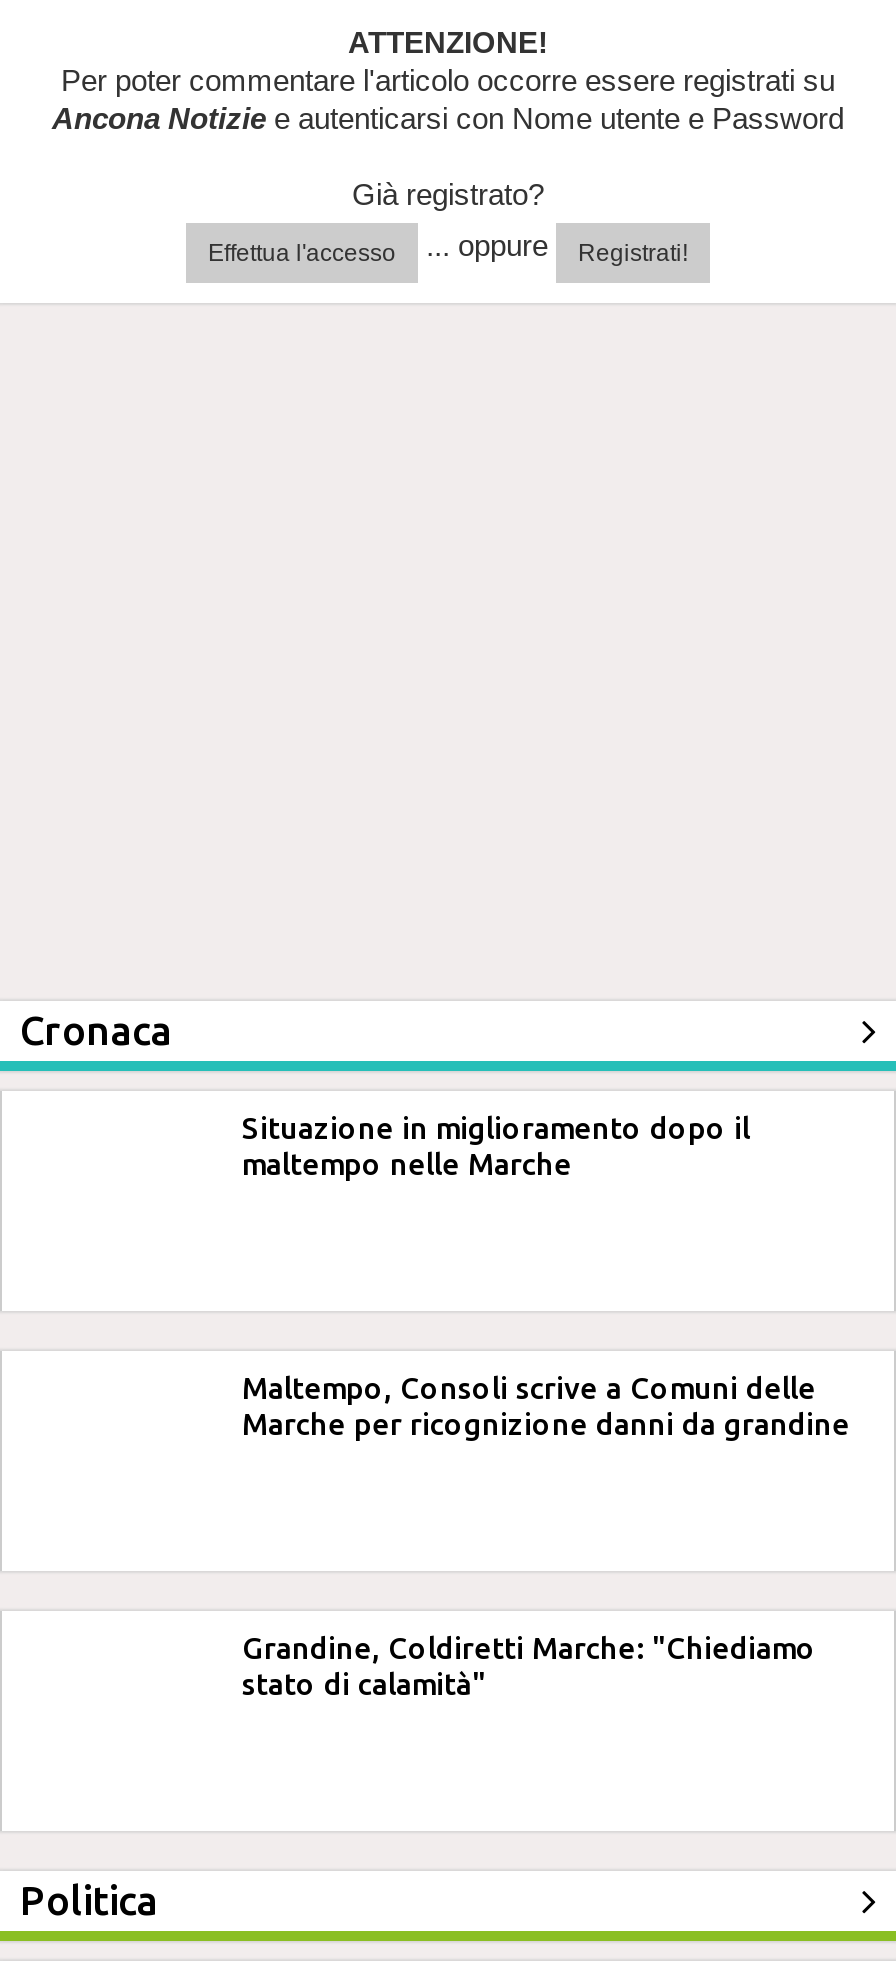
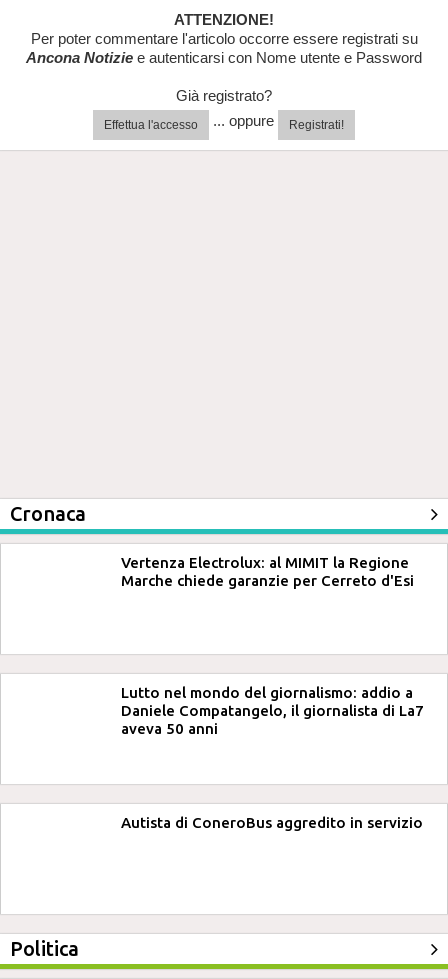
[242,1111,750,1181] Situazione in miglioramento dopo il | maltempo nelle Marche -> [121,554,414,589] Vertenza Electrolux: al MIMIT la Regione | Marche chiede garanzie per Cerreto d'Esi
[242,1371,850,1441] Maltempo, Consoli scrive a Comuni delle | Marche per ricognizione danni da grandine -> [121,684,424,737] Lutto nel mondo del giornalismo: addio a | Daniele Compatangelo, il giornalista di La7 | aveva 50 anni
[242,1631,816,1701] Grandine, Coldiretti Marche: "Chiediamo | stato di calamità" -> [121,814,423,831] Autista di ConeroBus aggredito in servizio

